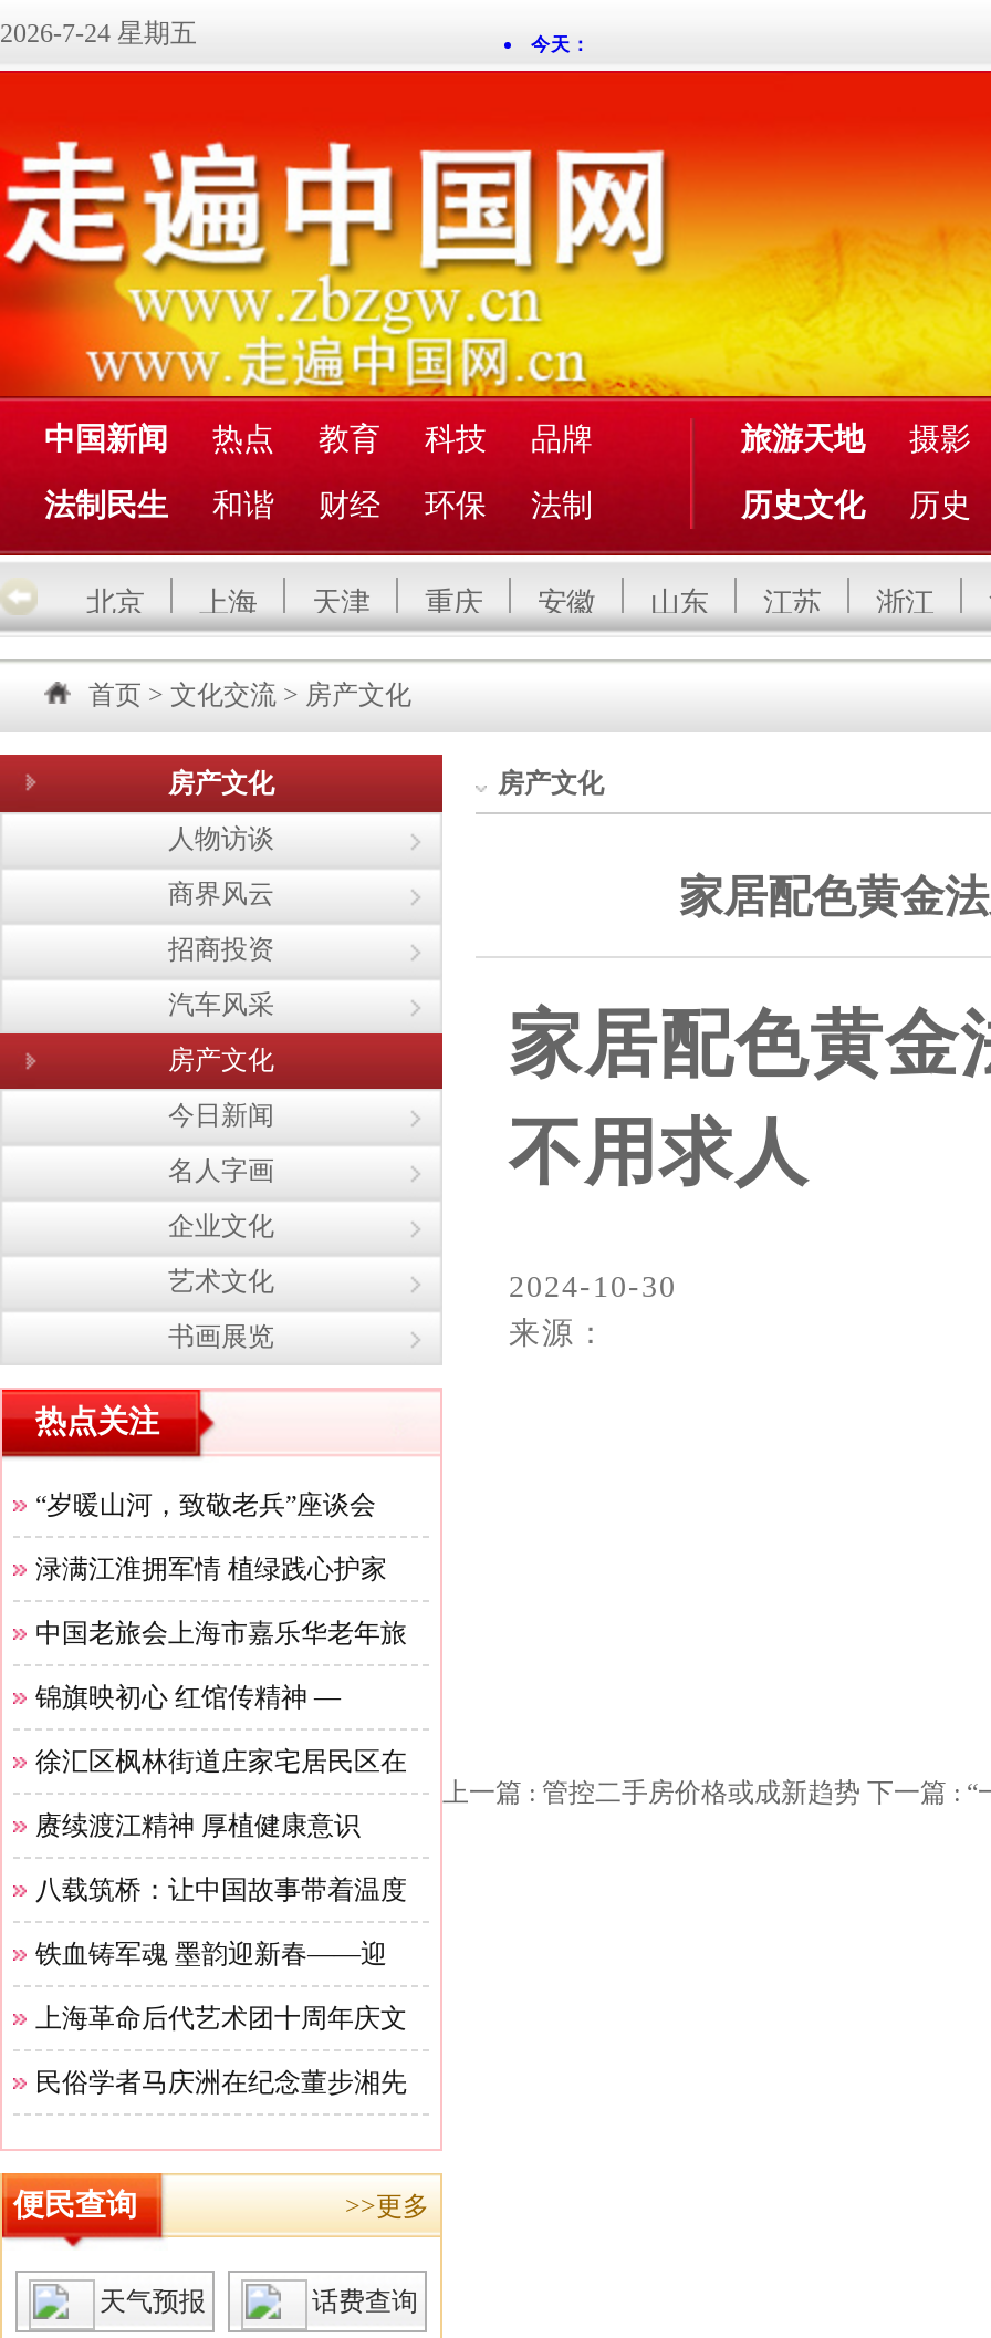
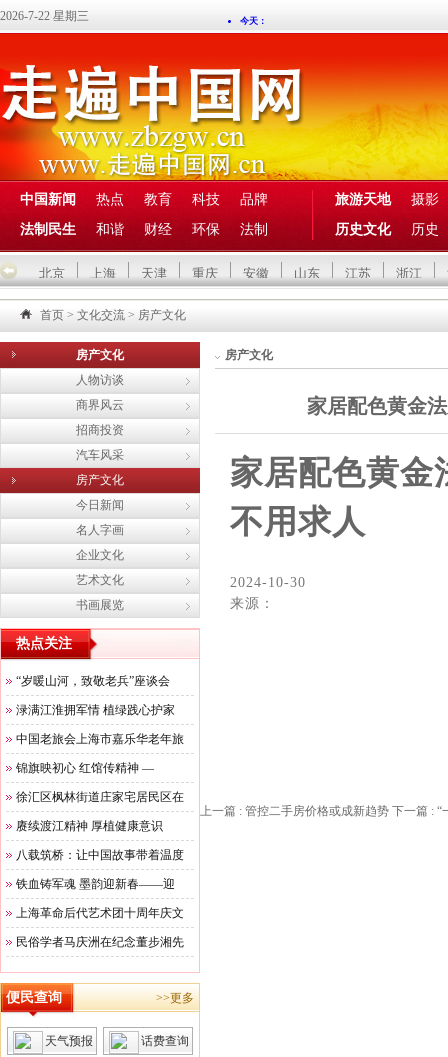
[0,18,197,49] 2026-7-24 星期五 -> [0,9,89,23] 2026-7-22 星期三

